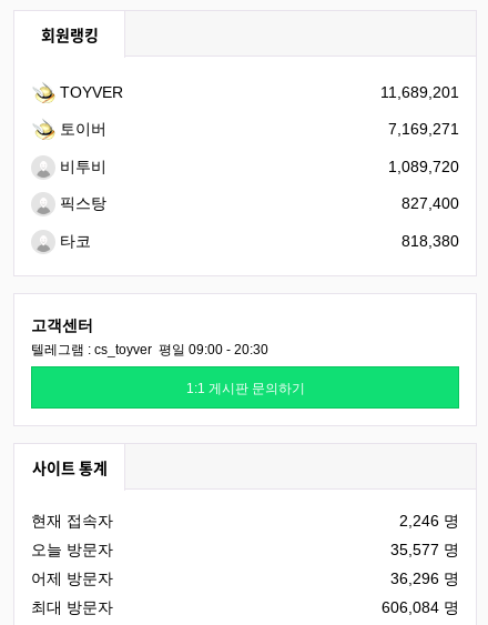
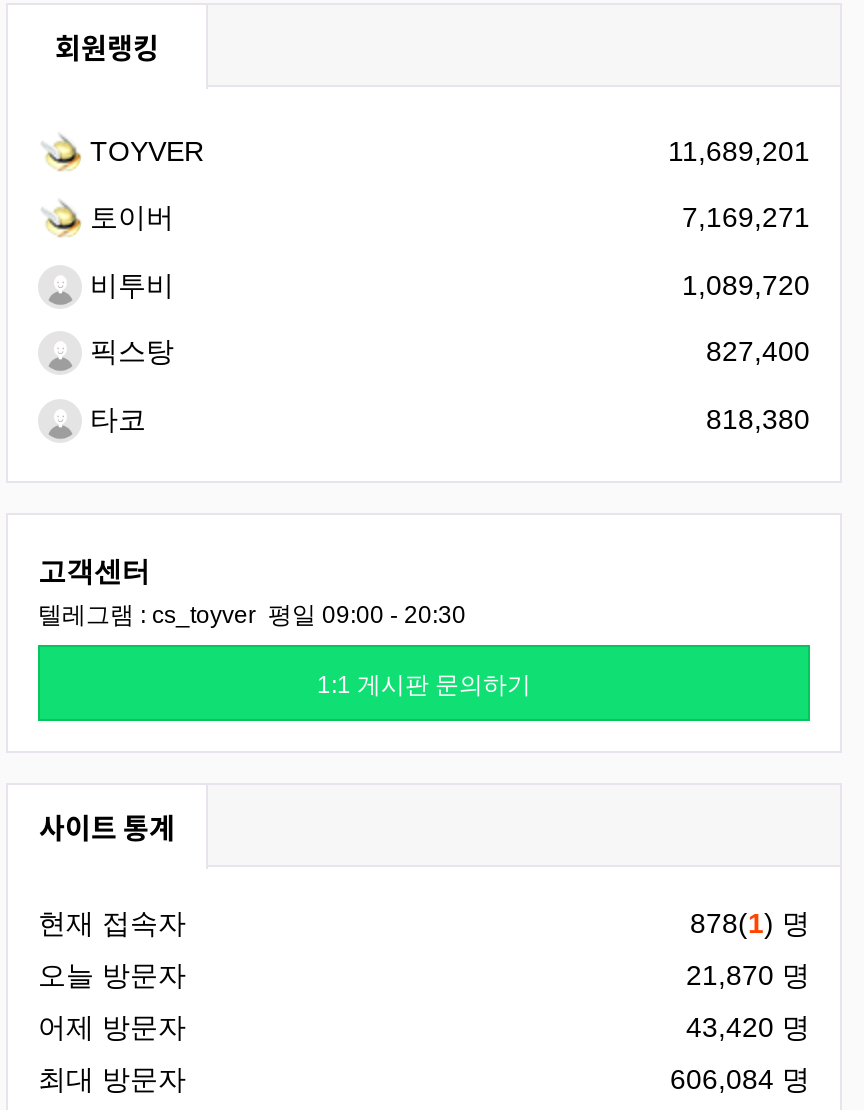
[399,512,459,530] 2,246 명 -> [690,908,810,940] 878(1) 명
[390,541,459,559] 35,577 명 -> [686,960,810,992] 21,870 명
[390,570,459,588] 36,296 명 -> [686,1012,810,1044] 43,420 명

